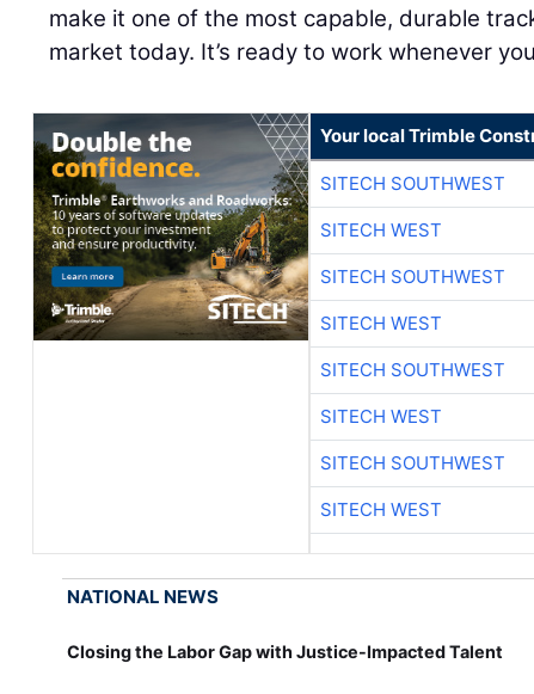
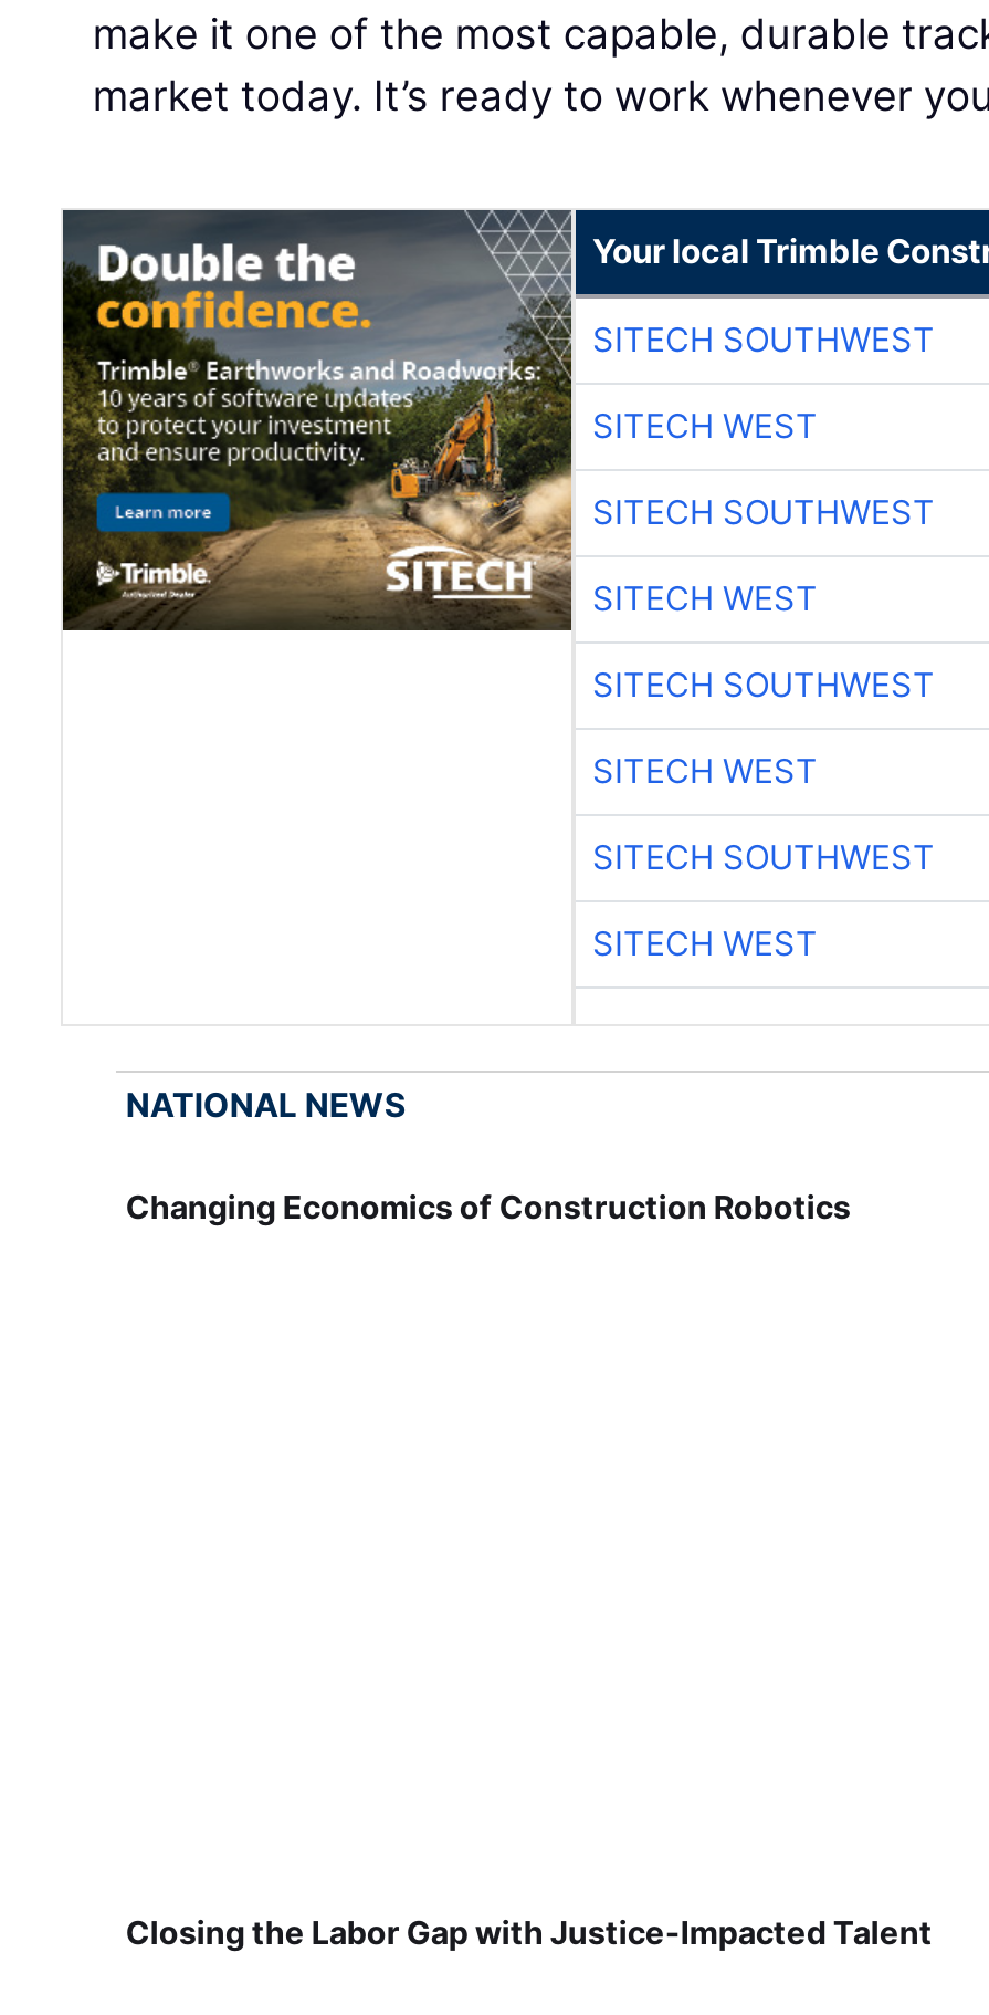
none -> [126,1187,851,1224] Changing Economics of Construction Robotics

